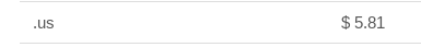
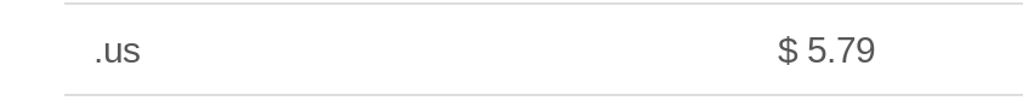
[341,13,385,32] $ 5.81 -> [778,29,875,70] $ 5.79

